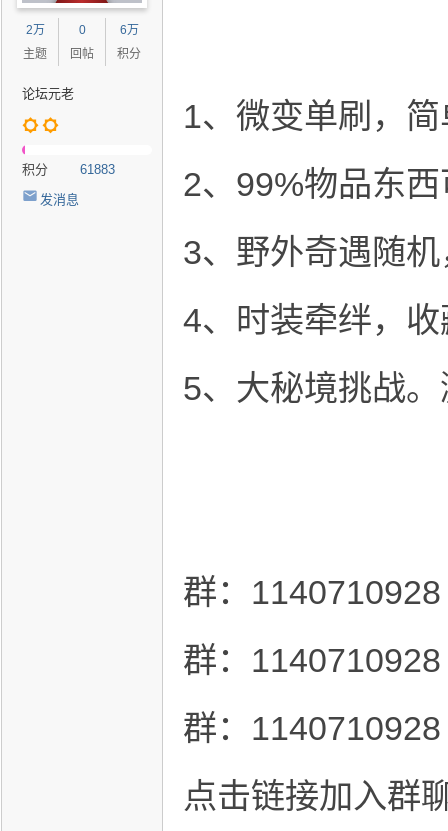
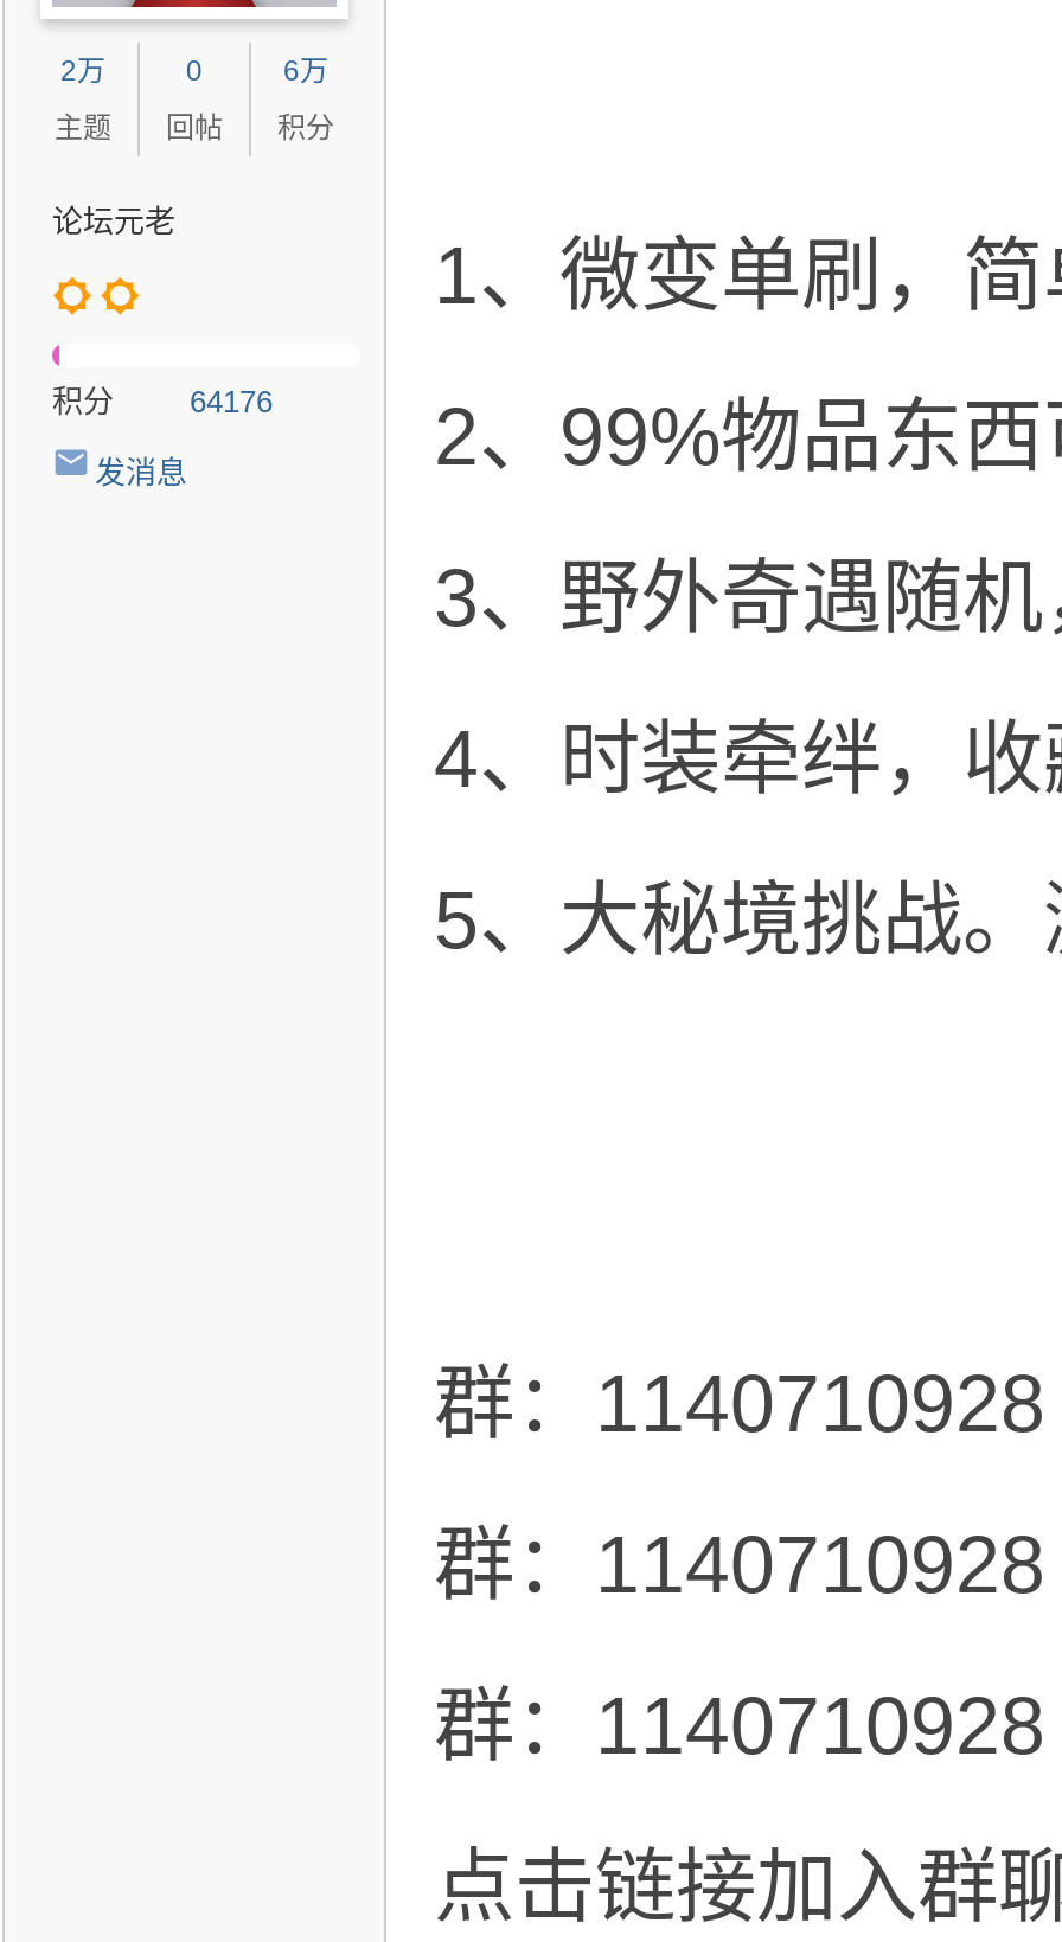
[80,162,115,177] 61883 -> [190,383,273,418] 64176

